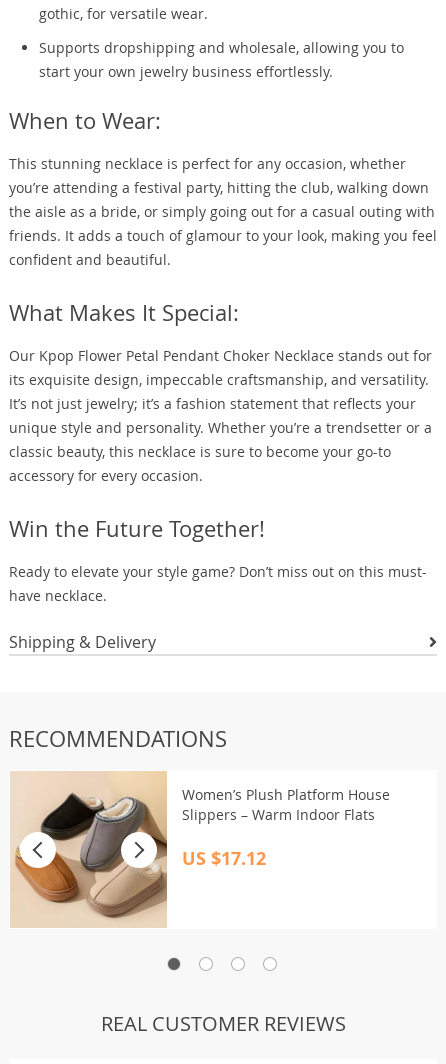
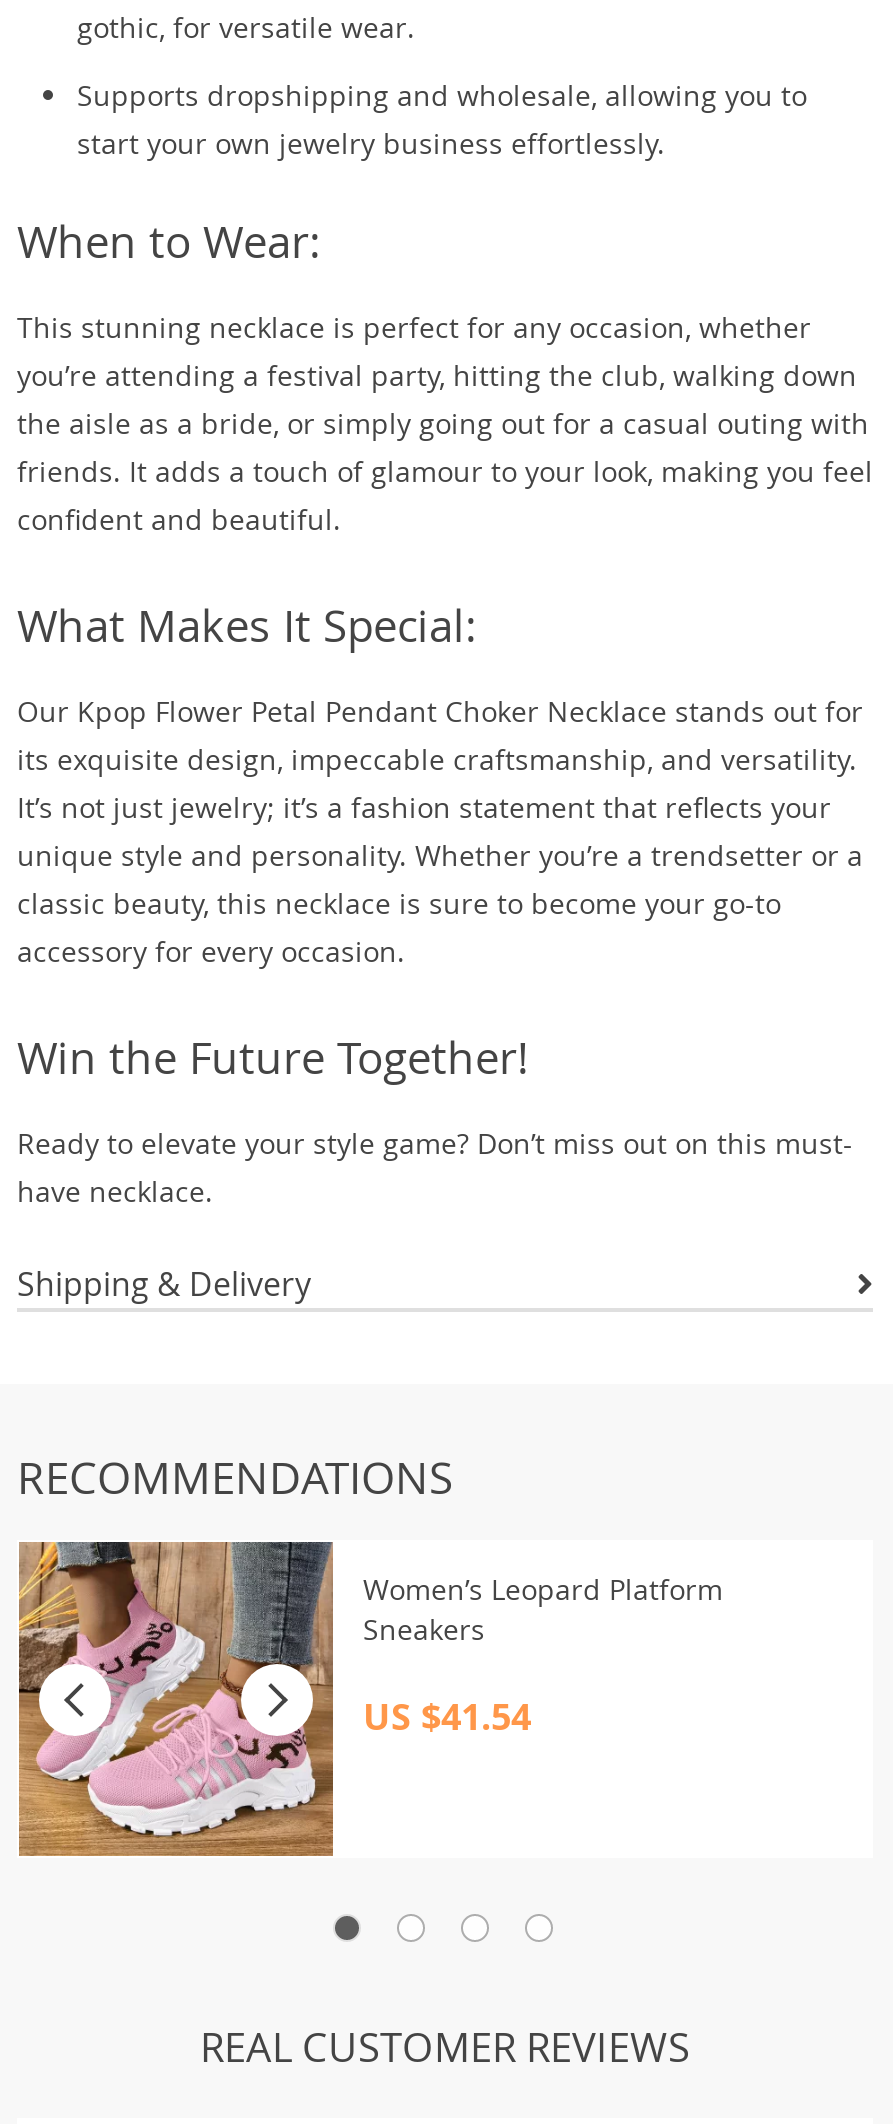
[10,771,390,927] [image] | Women’s Plush Platform House | Slippers – Warm Indoor Flats -> [17,1540,723,1856] [image] | Women’s Leopard Platform | Sneakers
[182,846,266,871] US $17.12 -> [363,1692,531,1742] US $41.54

